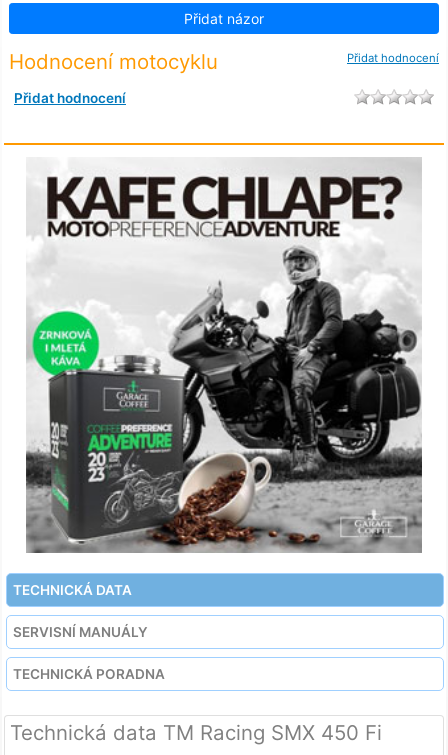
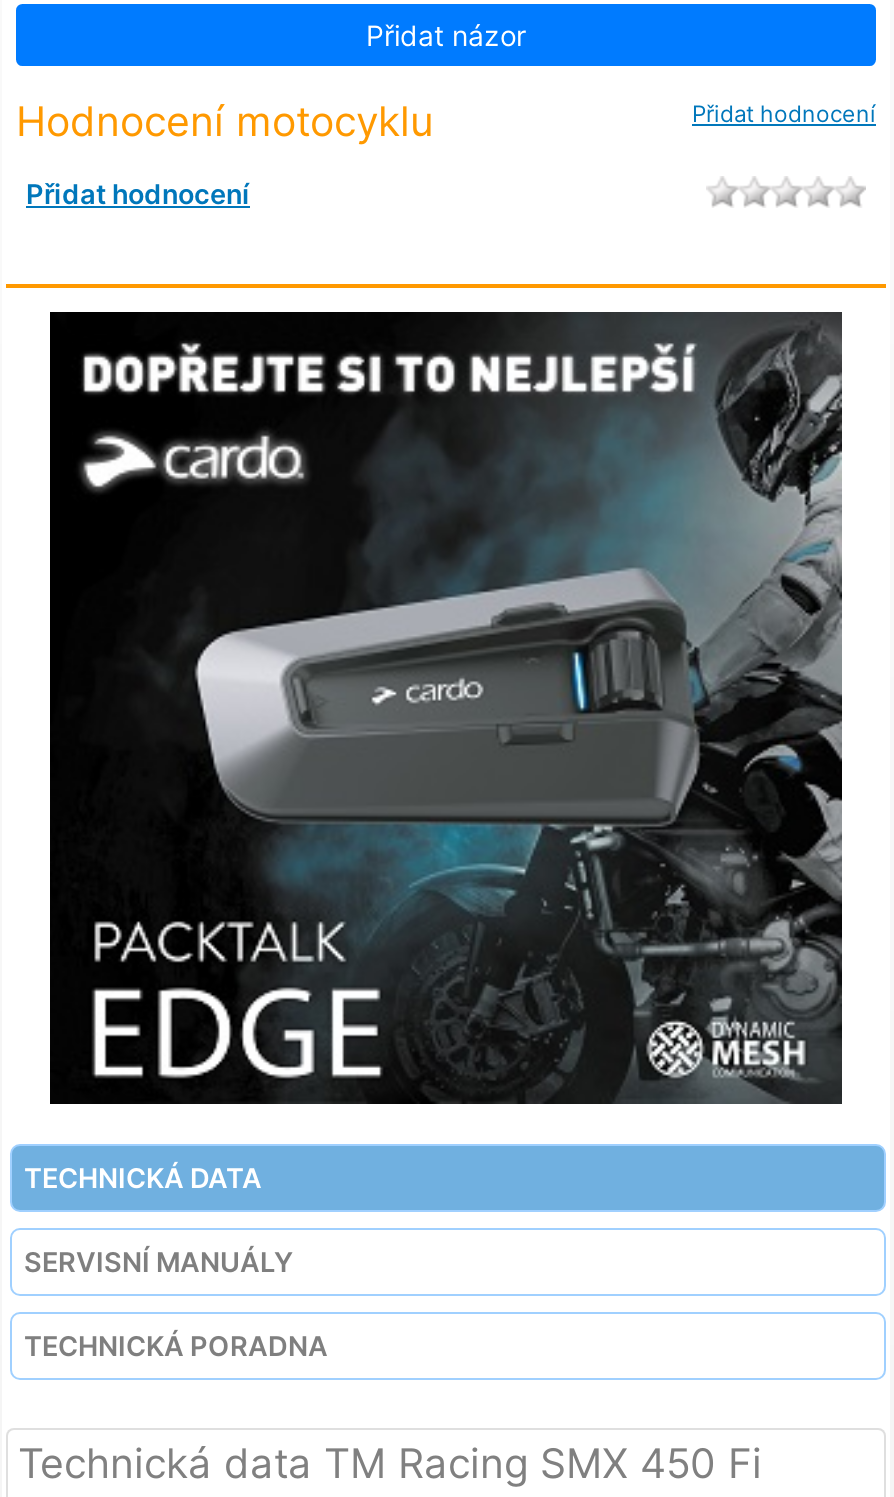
[26,156,422,553] [image] -> [48,309,844,1105] [image]

